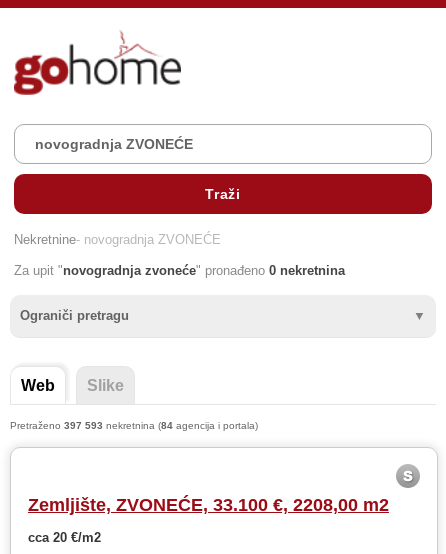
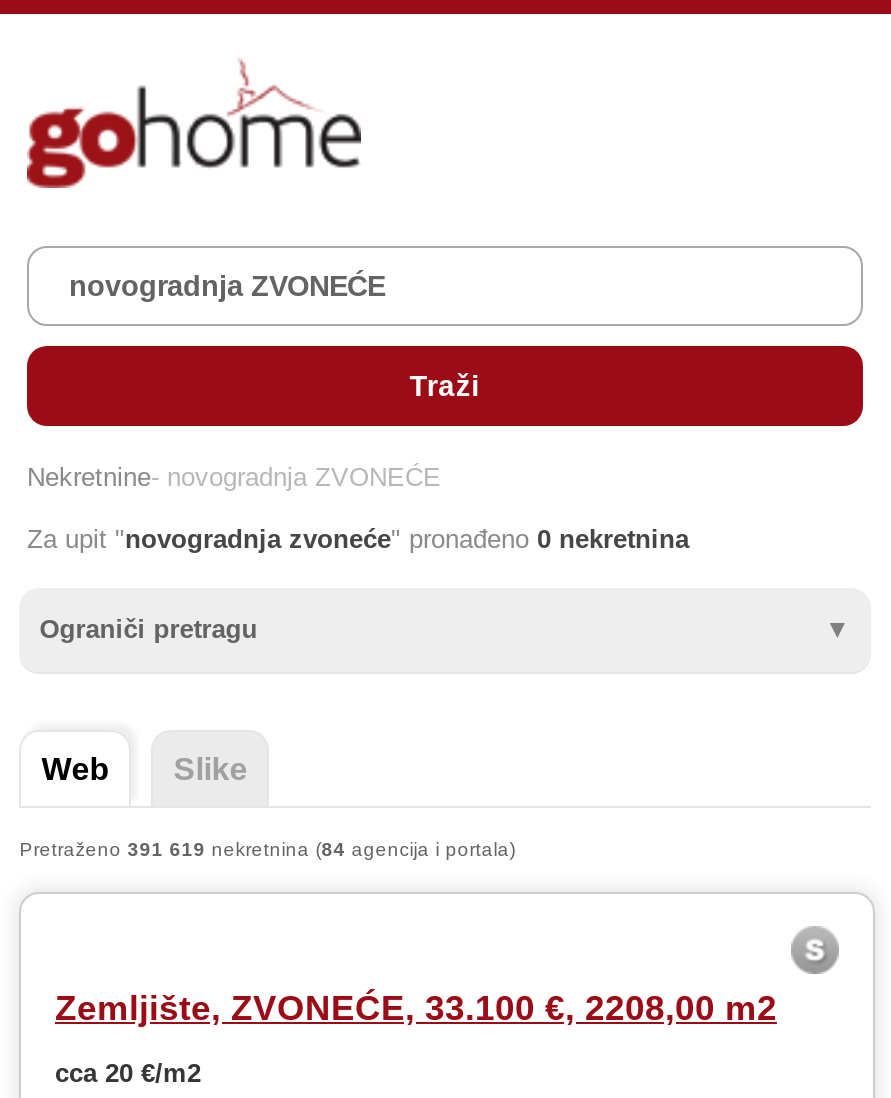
[10,420,258,431] Pretraženo 397 593 nekretnina (84 agencija i portala) -> [19,838,515,860] Pretraženo 391 619 nekretnina (84 agencija i portala)

